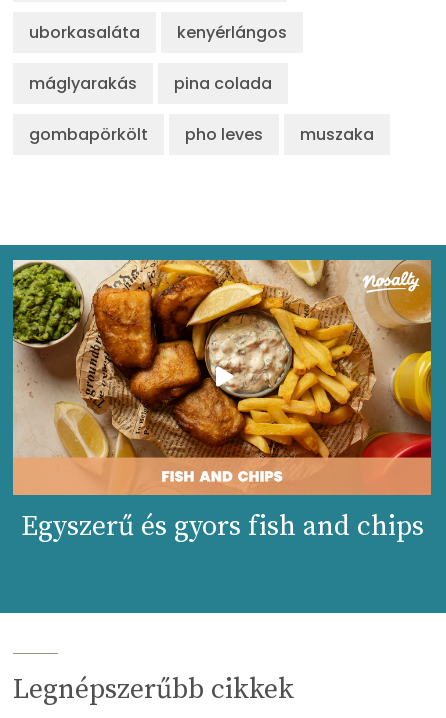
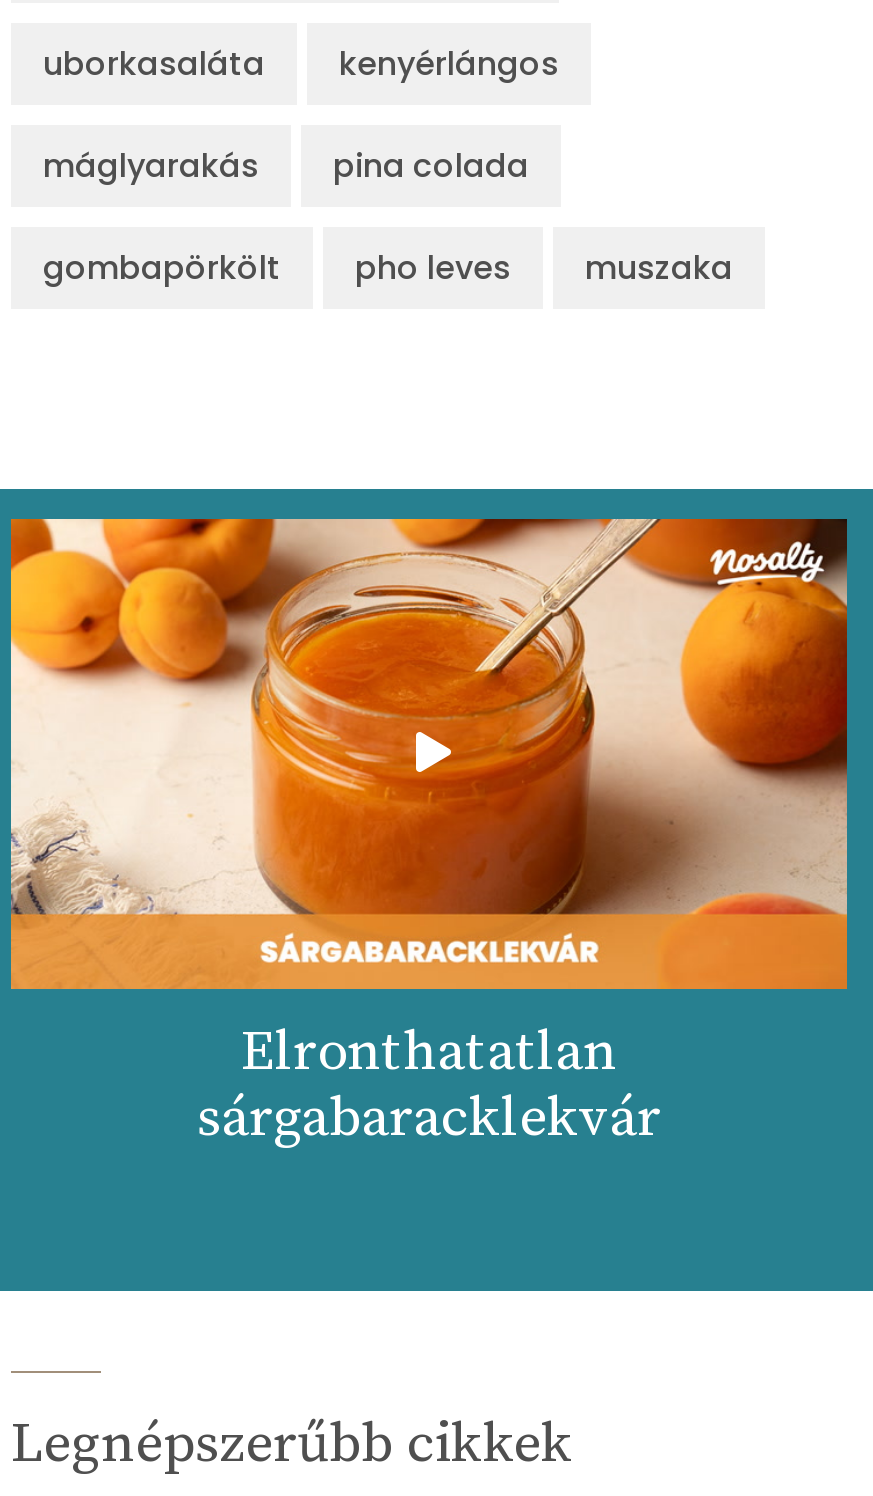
[12,259,432,544] [image] | Egyszerű és gyors fish and chips -> [9,517,849,1154] [image] | Elronthatatlan | sárgabaracklekvár

